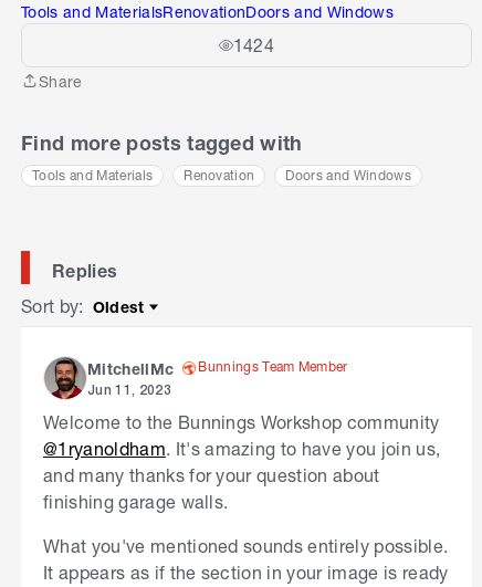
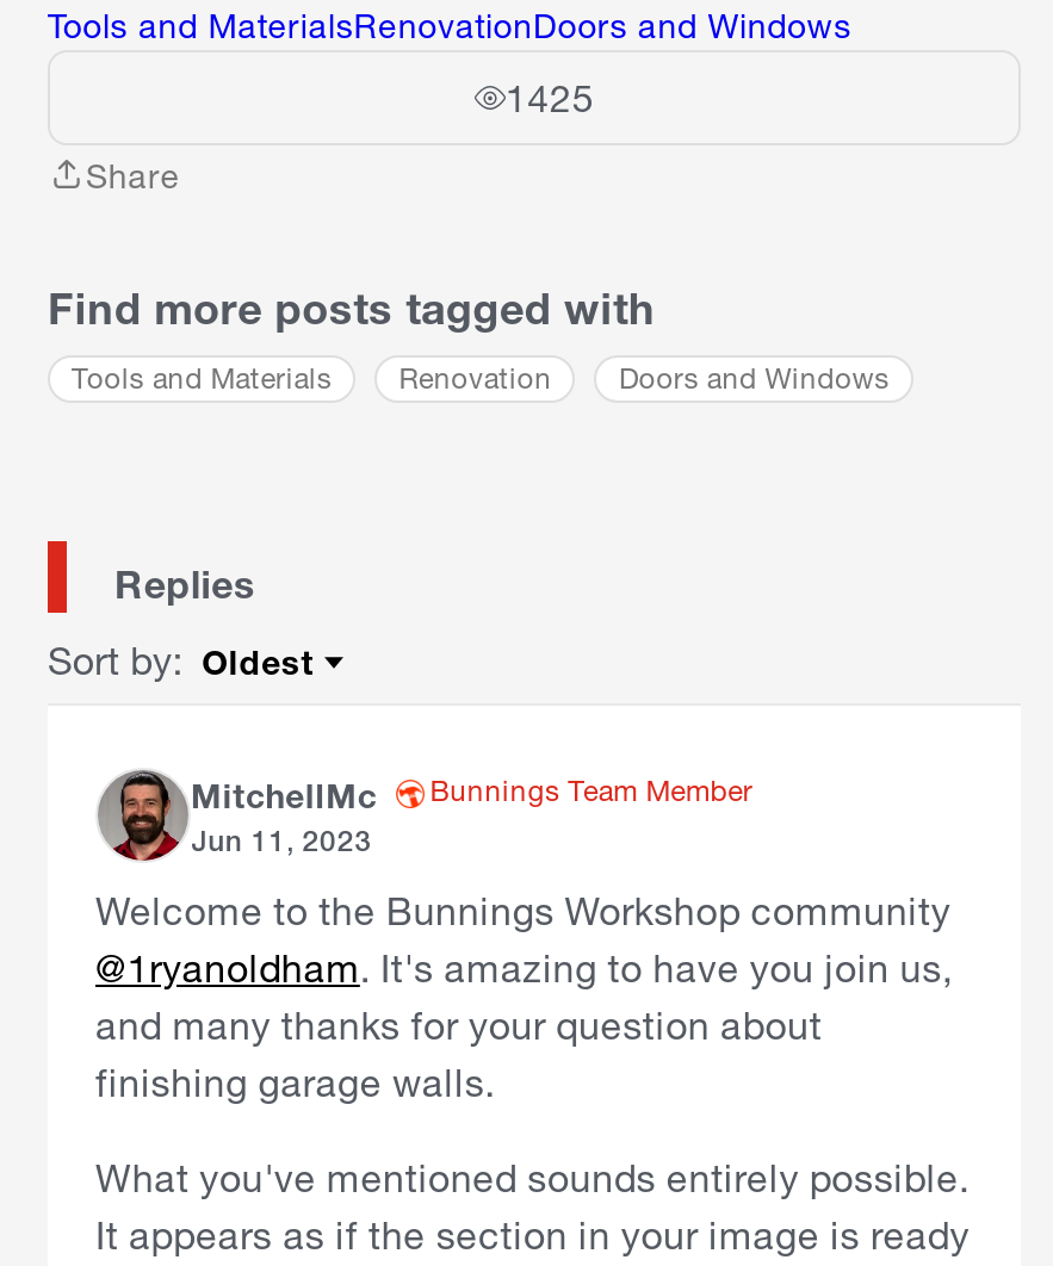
[233,35,274,56] 1424 -> [505,75,594,120] 1425

